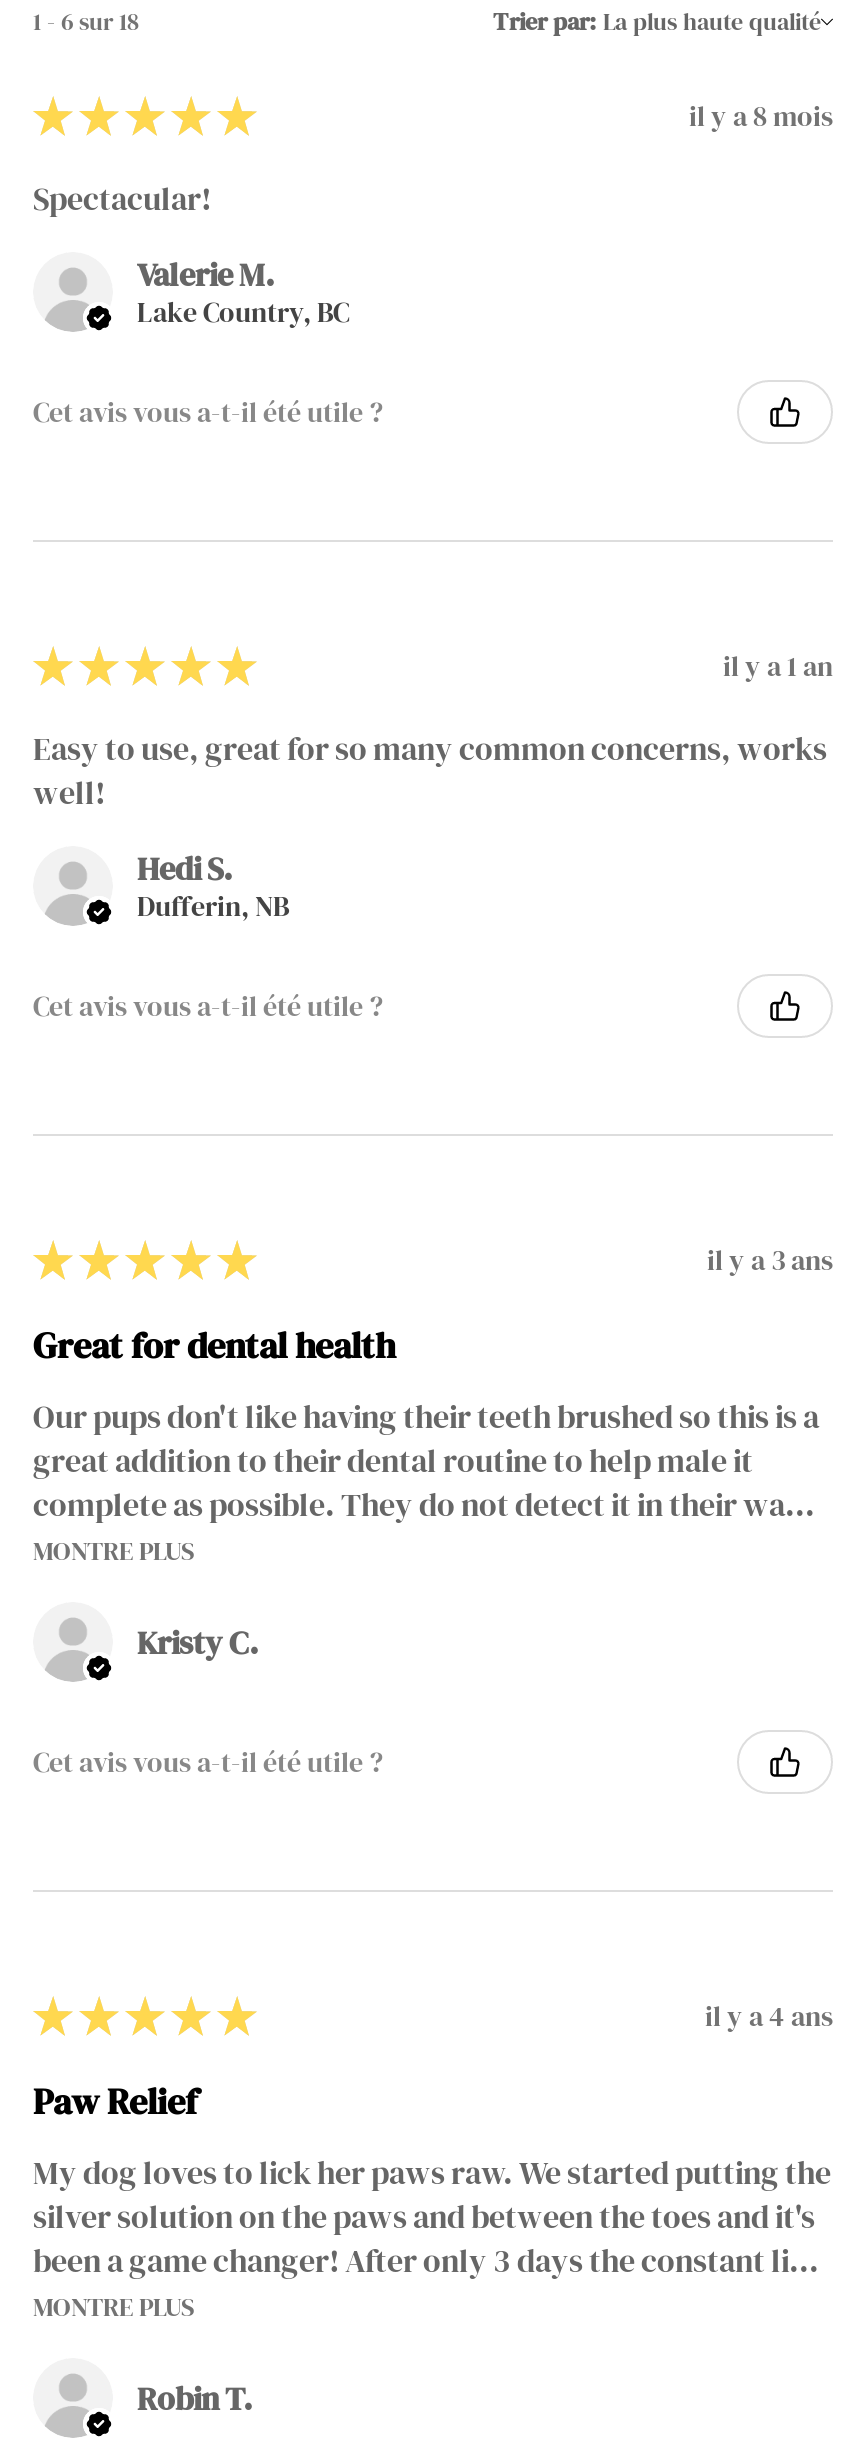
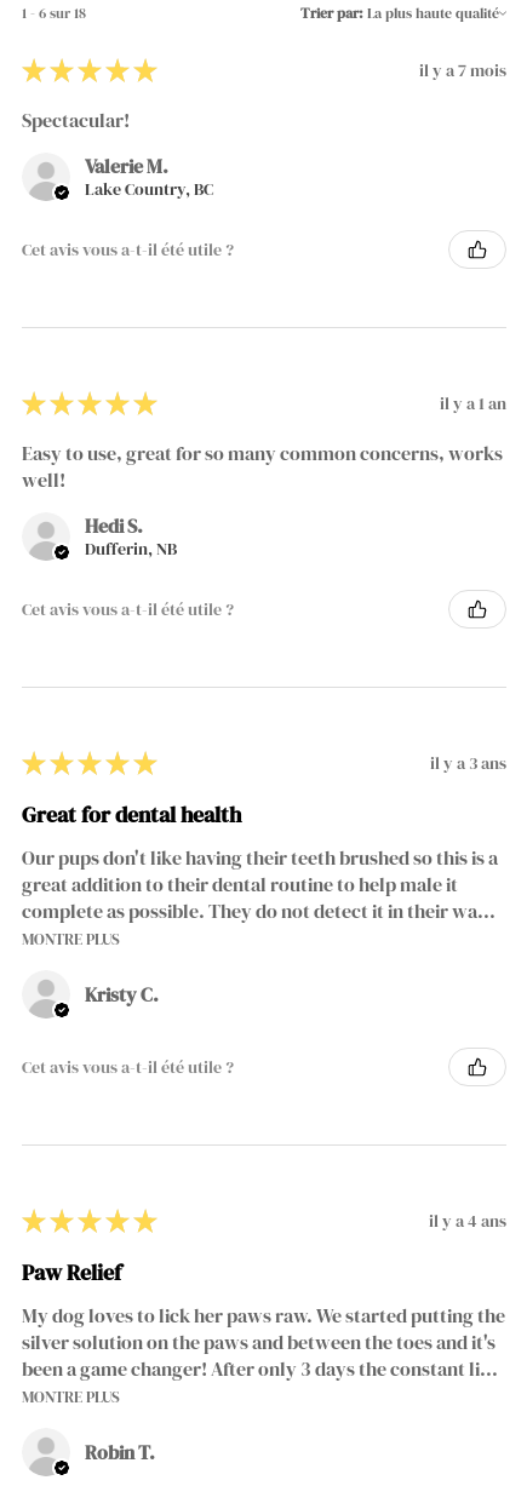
[689,95,833,135] il y a 8 mois -> [419,58,506,82] il y a 7 mois

